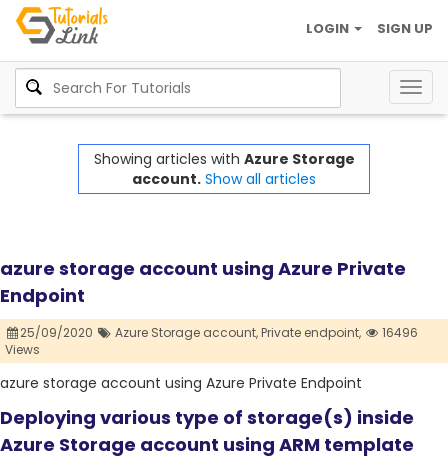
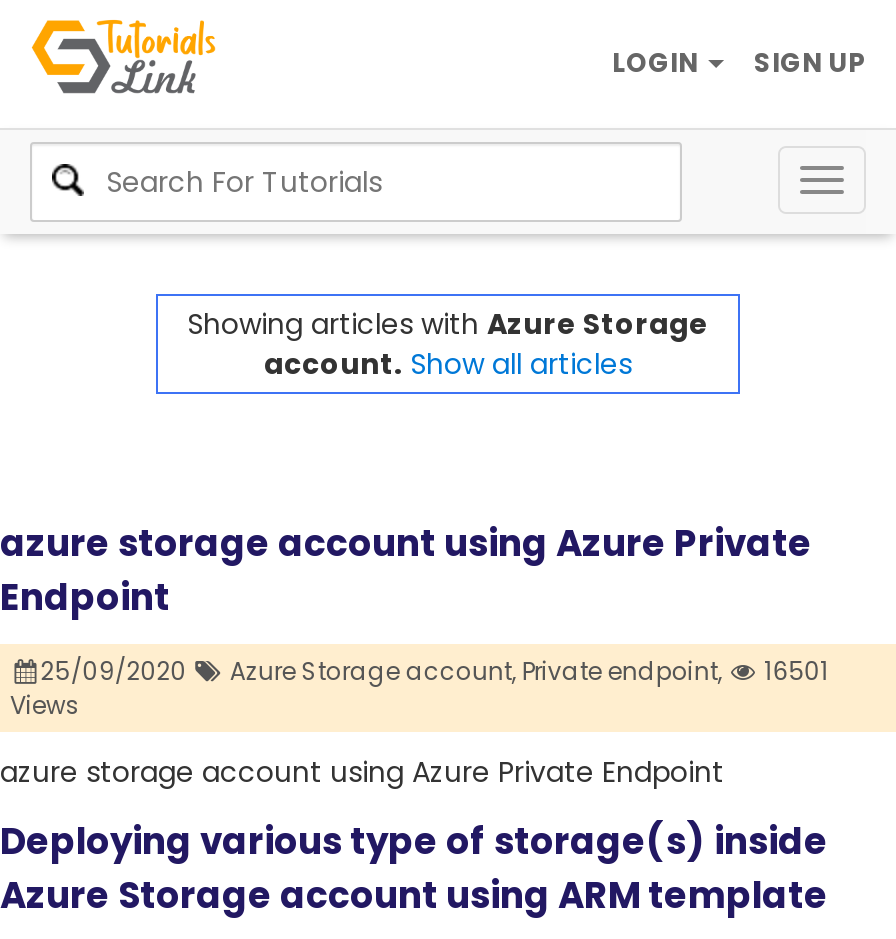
[20,324,418,341] 25/09/2020 Azure Storage account, Private endpoint, 16496 -> [41,655,829,689] 25/09/2020 Azure Storage account, Private endpoint, 16501

